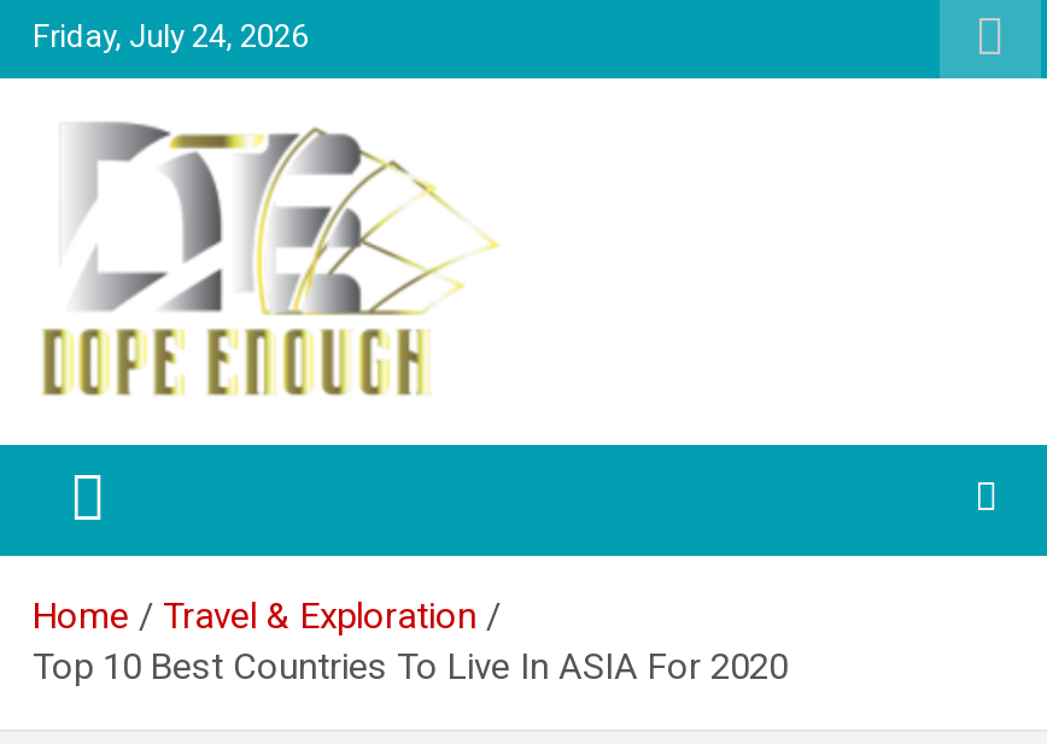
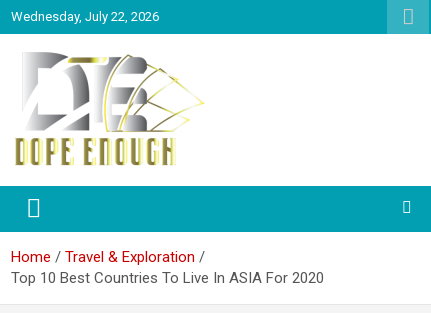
[33,18,308,54] Friday, July 24, 2026 -> [11,9,159,24] Wednesday, July 22, 2026

